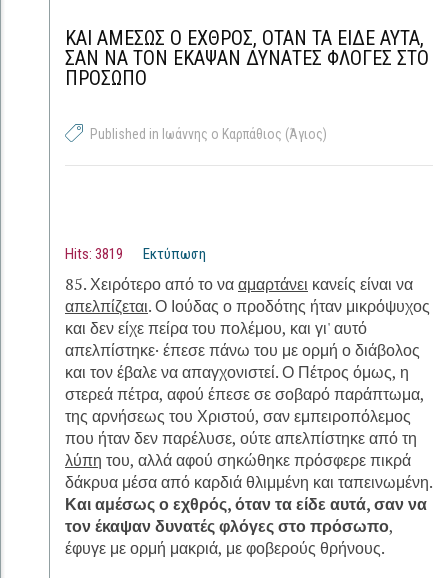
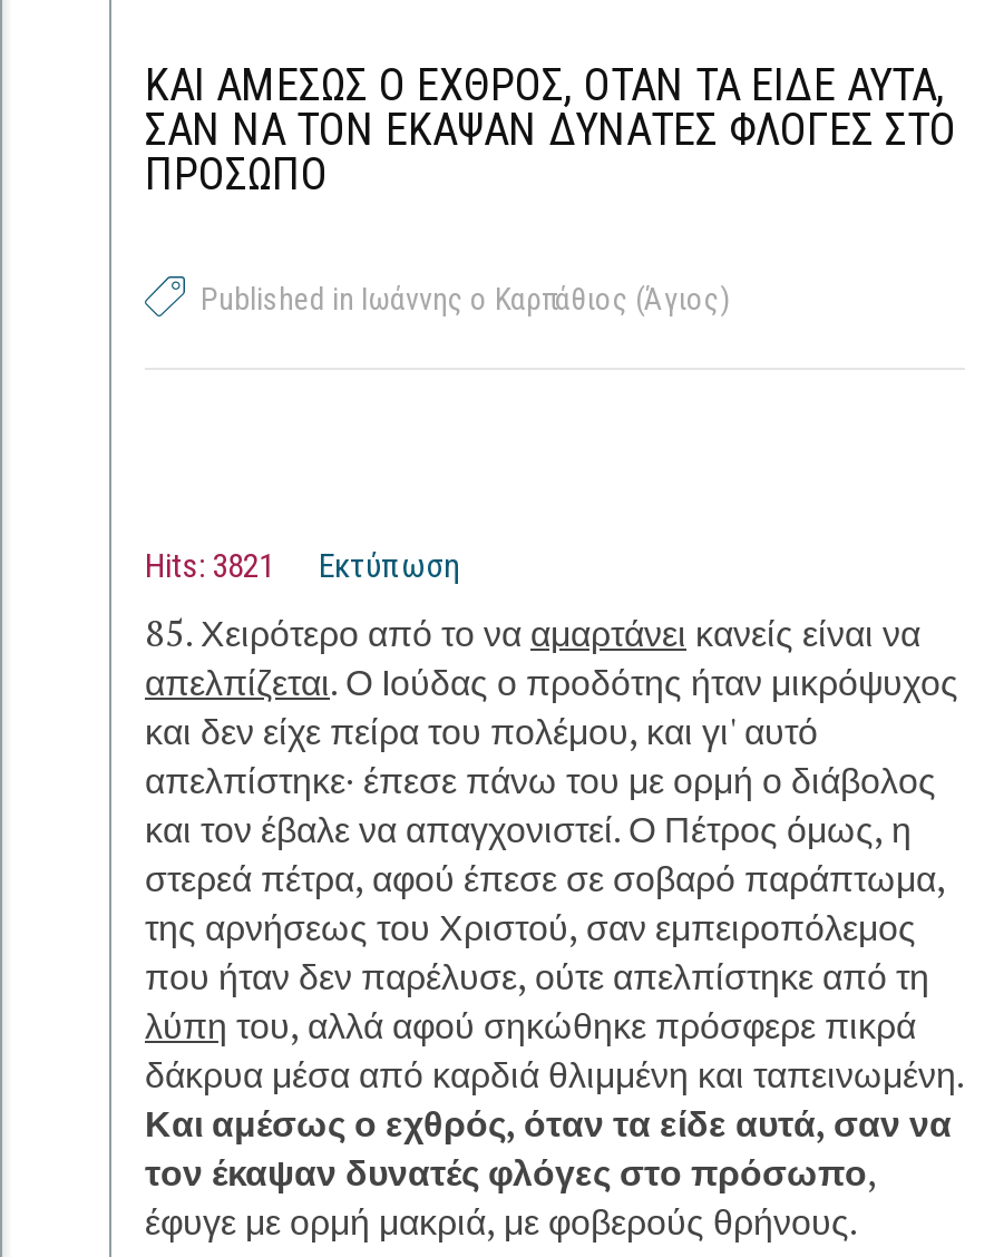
[65,245,206,263] Hits: 3819 Εκτύπωση -> [145,546,459,586] Hits: 3821 Εκτύπωση

